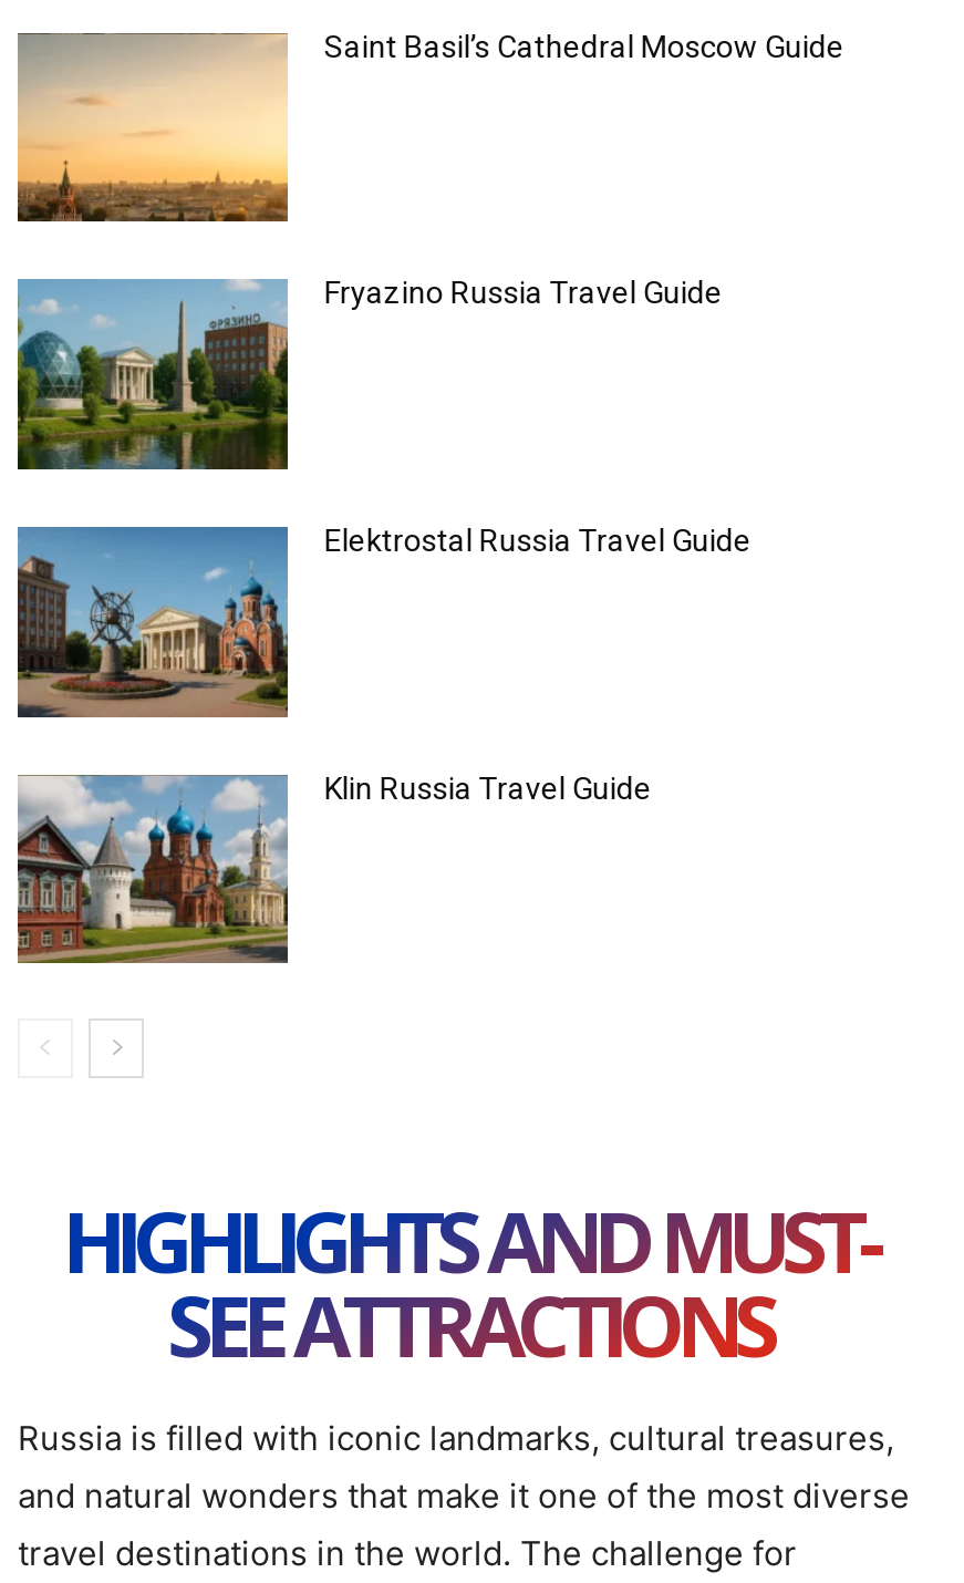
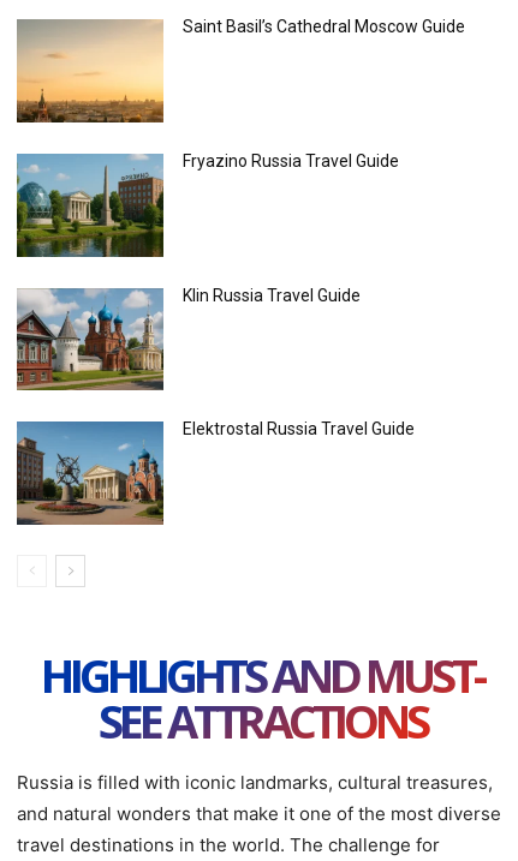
moved [18,522,751,717] -> [16,420,415,526]: [image] | Elektrostal Russia Travel Guide
moved [13,769,652,965] -> [14,286,361,391]: [image] | Klin Russia Travel Guide

